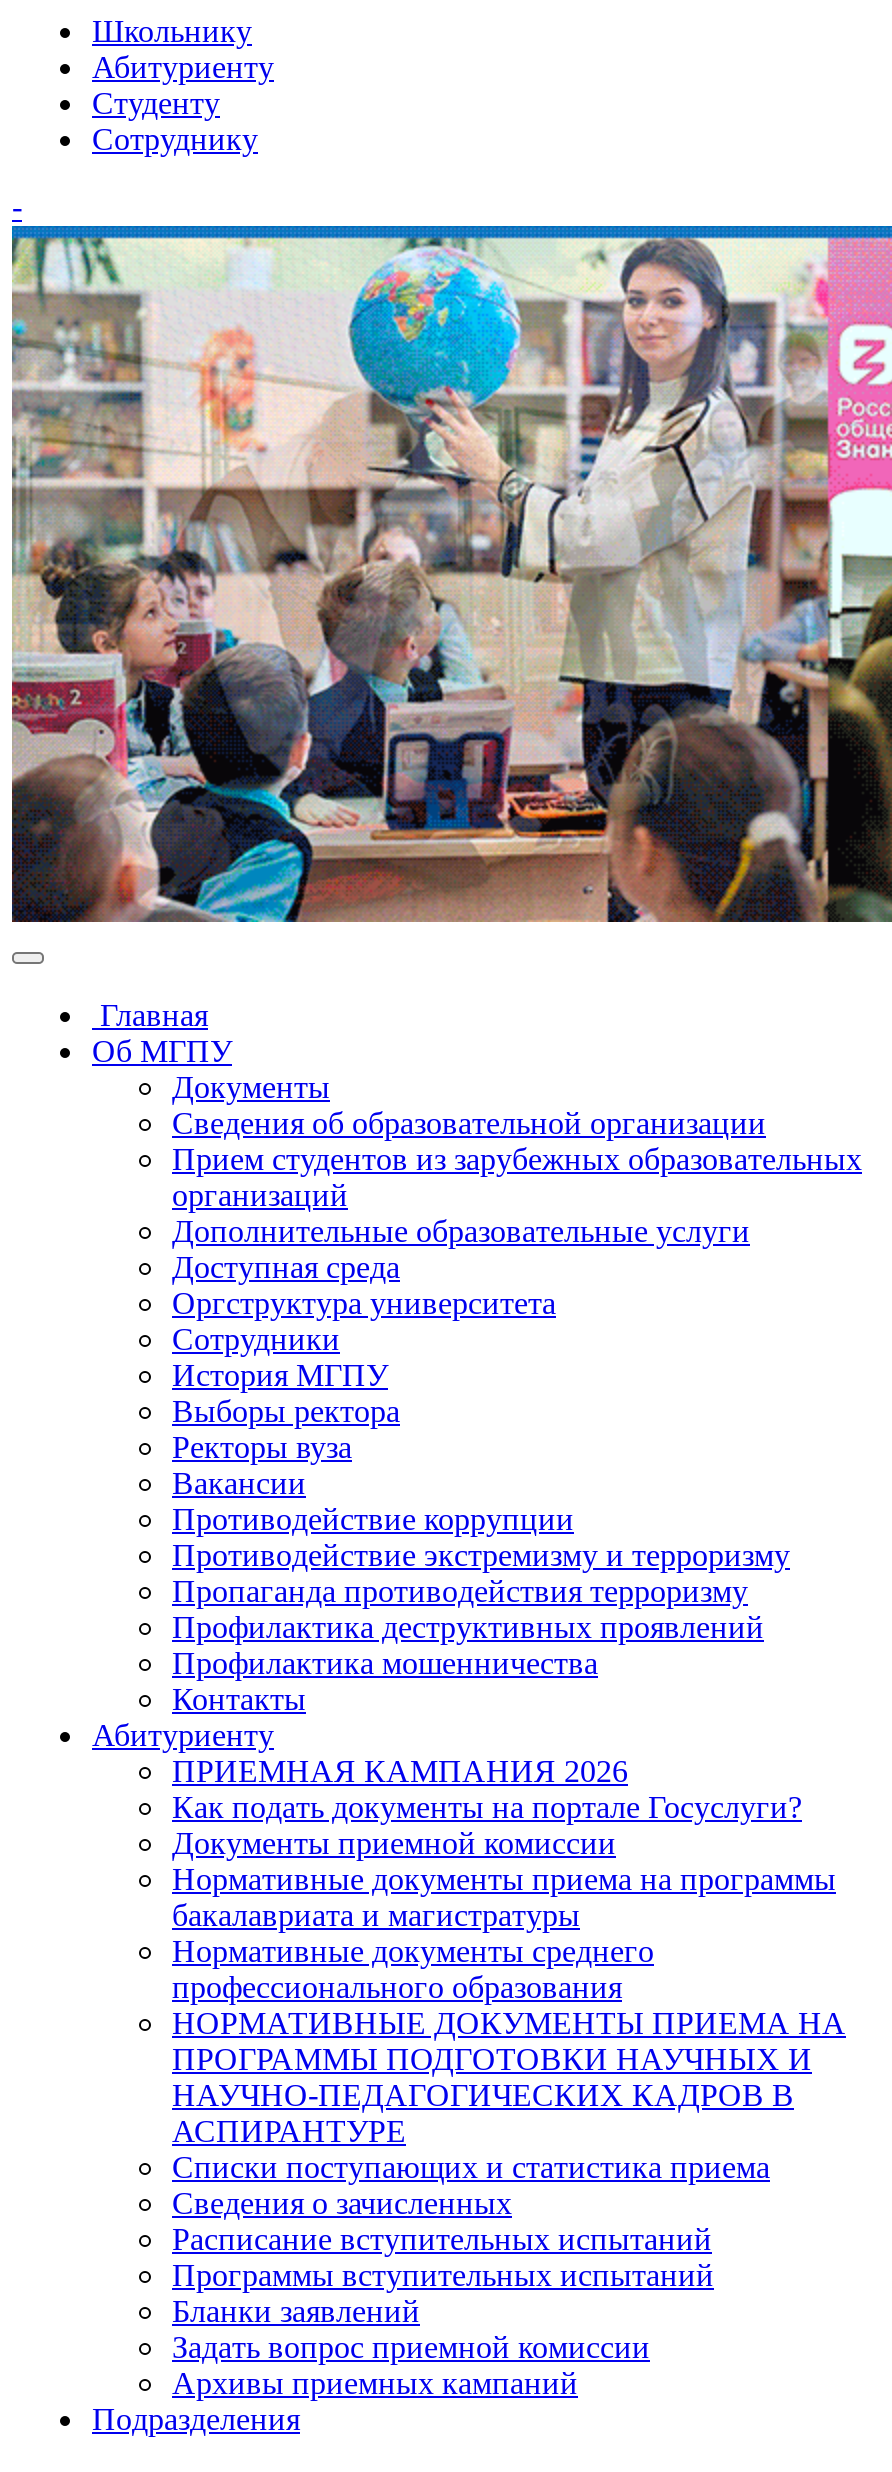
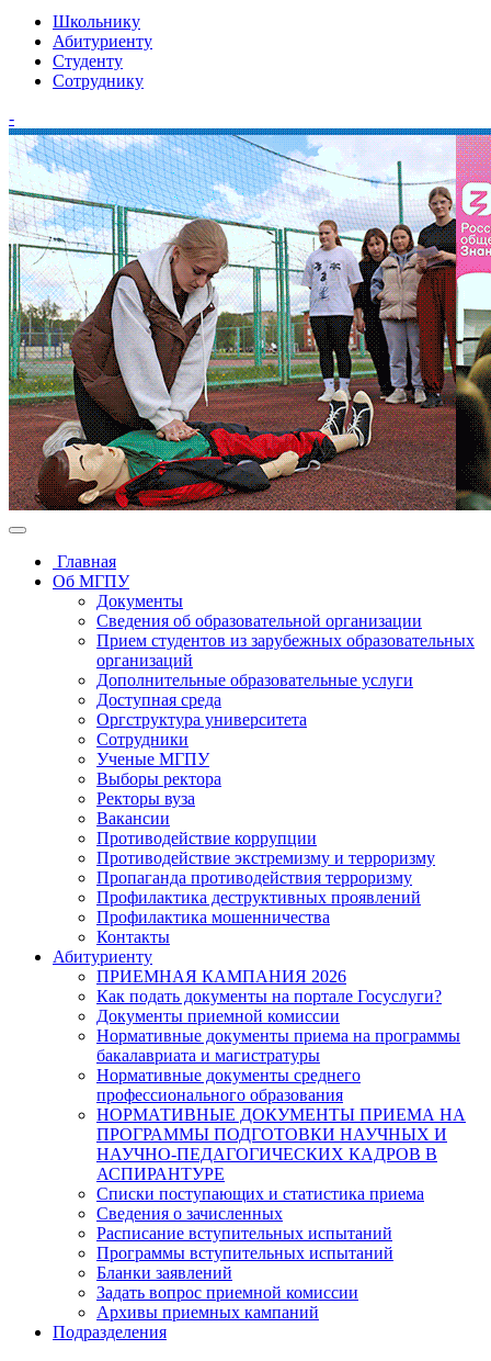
[10,236,830,924] [image] -> [9,134,457,511] [image]
[172,1358,388,1392] История МГПУ -> [96,750,209,768] Ученые МГПУ

